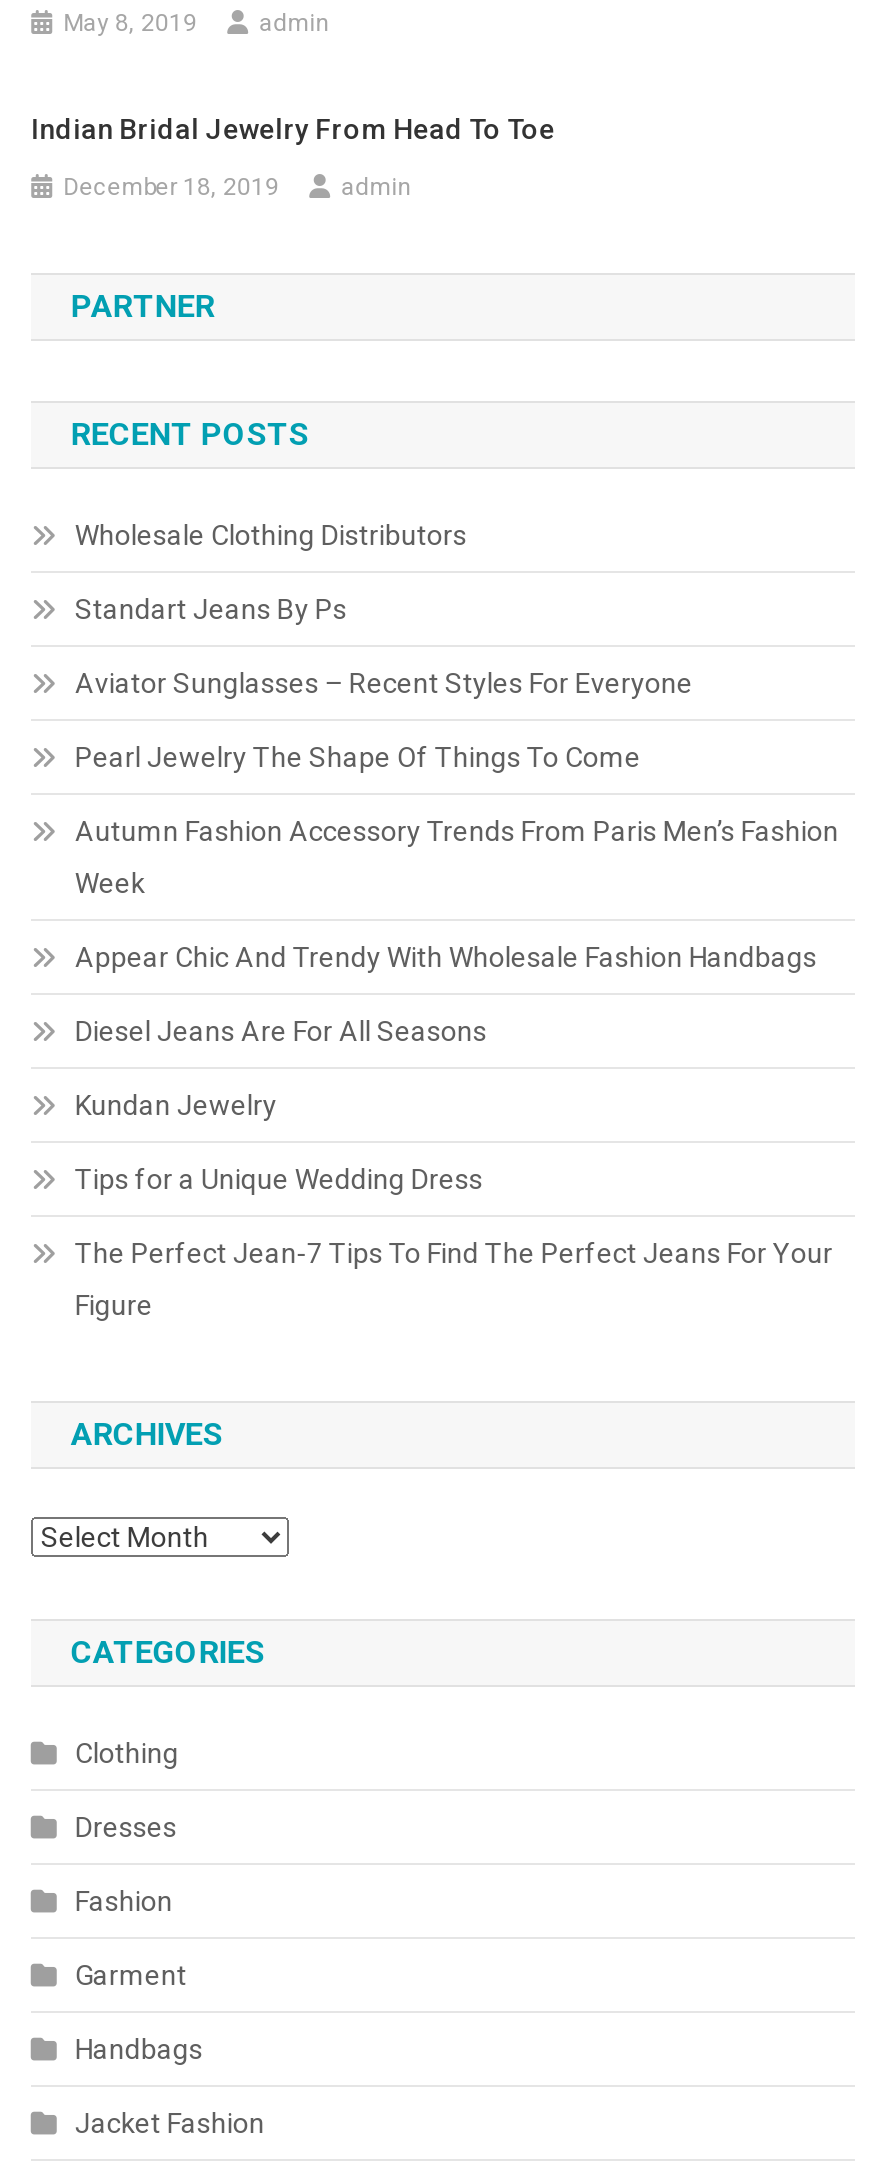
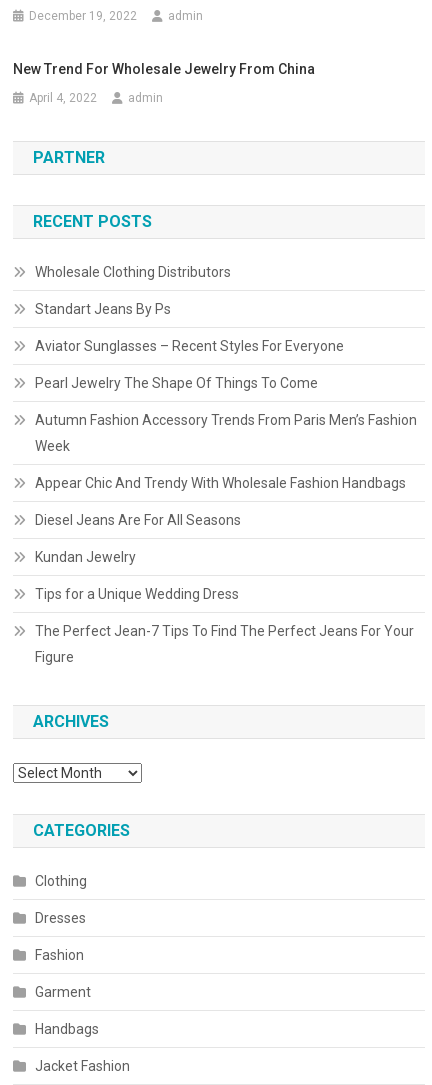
[63,9,197,37] May 8, 2019 -> [29,9,137,23] December 19, 2022
[31,113,555,145] Indian Bridal Jewelry From Head To Toe -> [13,61,315,77] New Trend For Wholesale Jewelry From China
[63,173,279,201] December 18, 2019 -> [29,91,97,105] April 4, 2022

